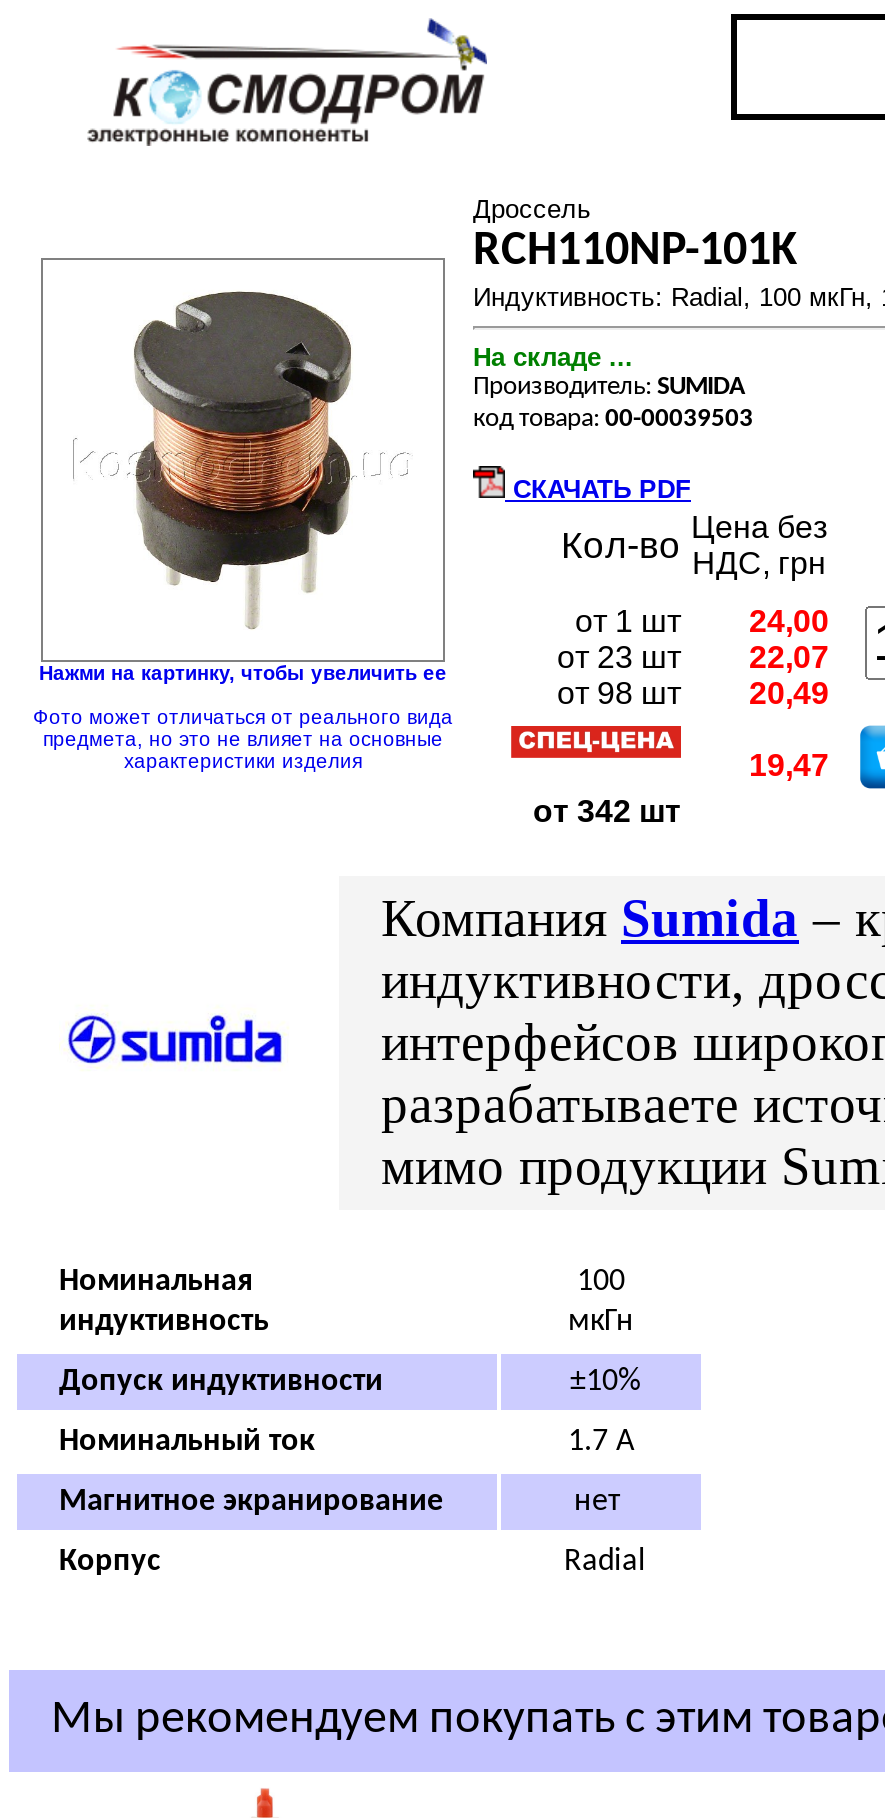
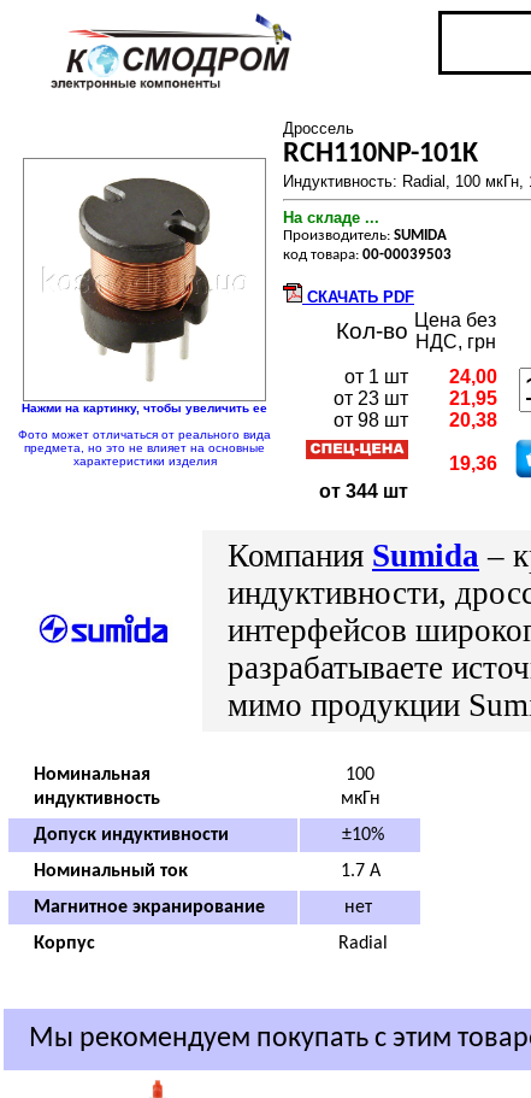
[557,640,829,674] от 23 шт 22,07 -> [334,388,497,409] от 23 шт 21,95
[557,676,829,710] от 98 шт 20,49 -> [334,410,497,430] от 98 шт 20,38
[749,748,829,782] 19,47 -> [449,453,497,474] 19,36
[533,794,681,828] от 342 шт -> [319,481,408,501] от 344 шт

